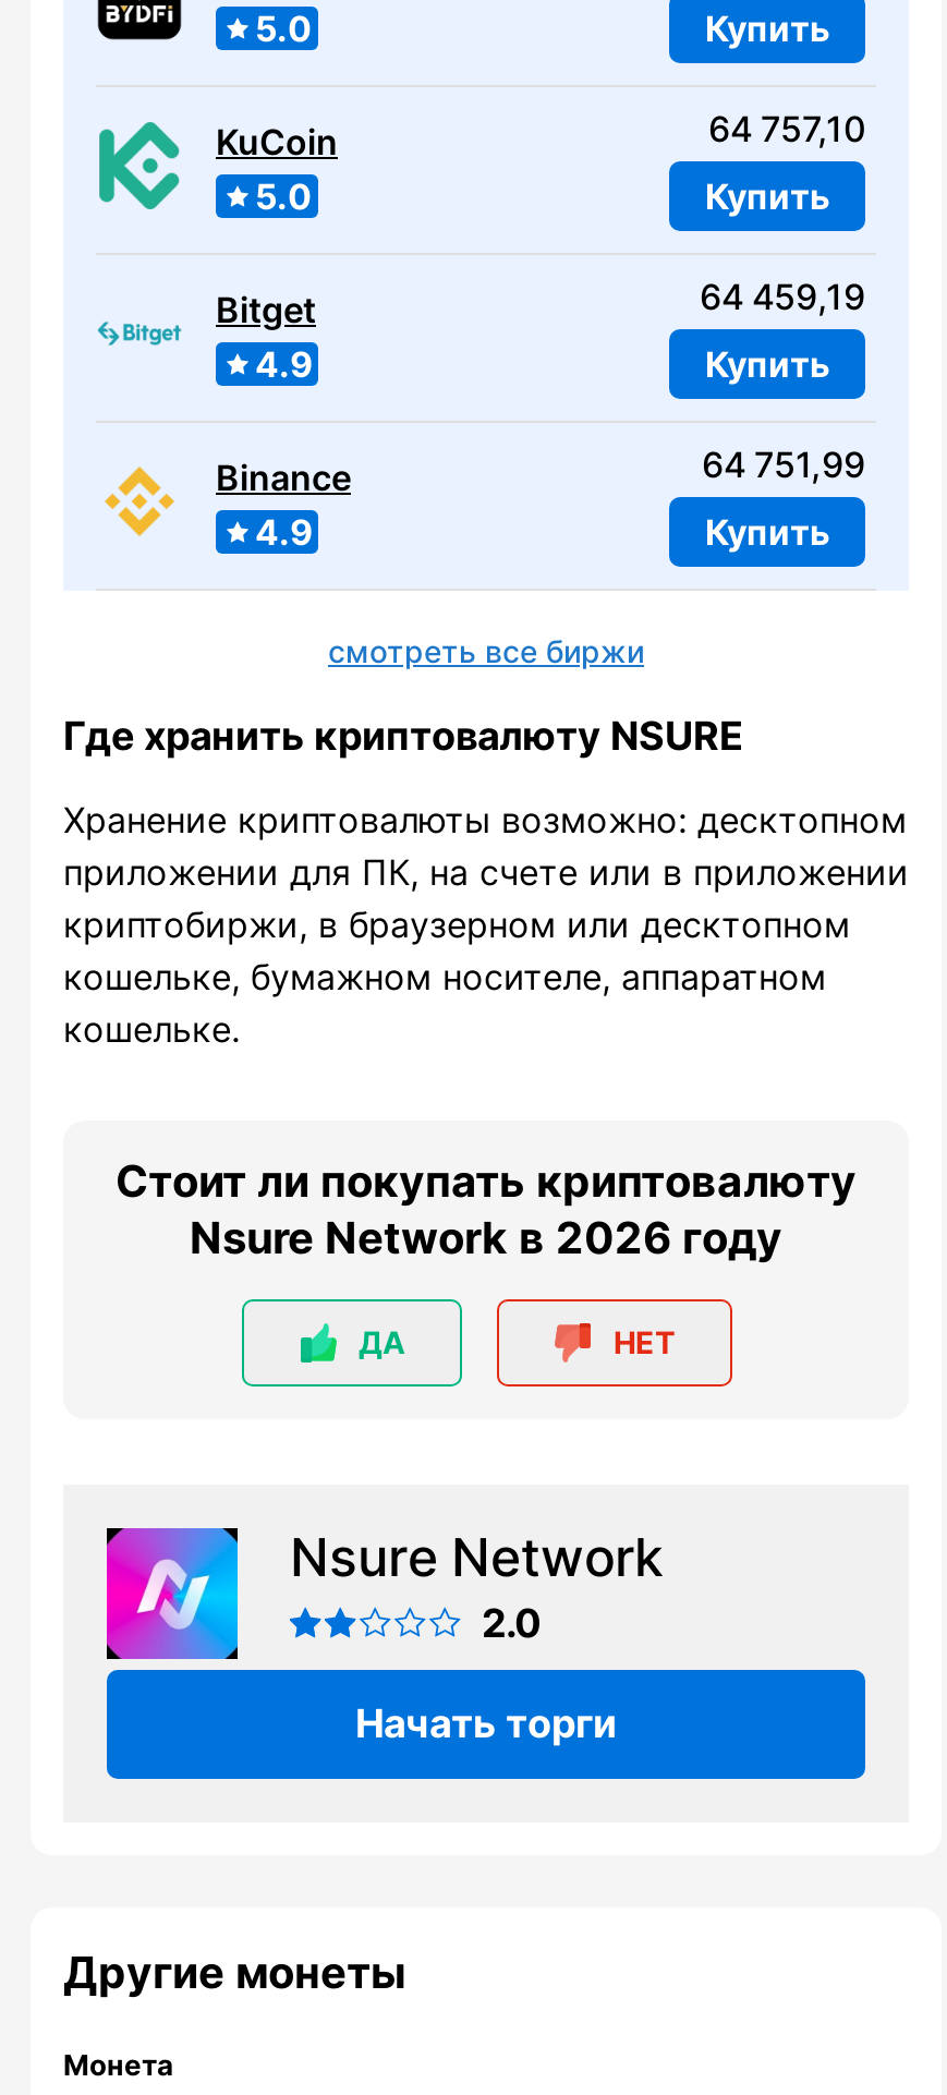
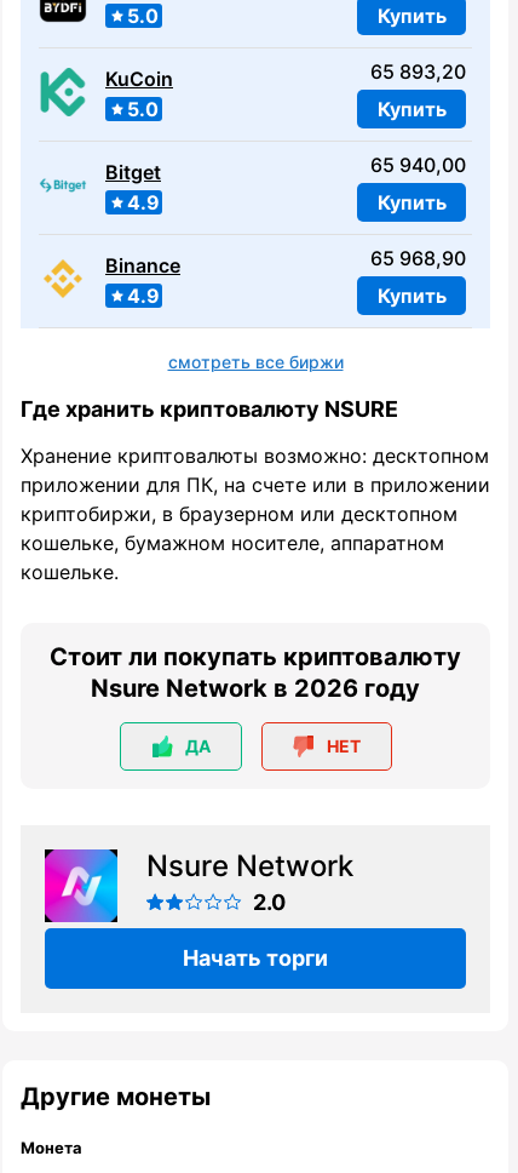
[708,108,865,152] 64 757,10 -> [370,60,466,84] 65 893,20
[700,276,865,319] 64 459,19 -> [370,153,466,178] 65 940,00
[702,444,865,487] 64 751,99 -> [370,247,466,271] 65 968,90

